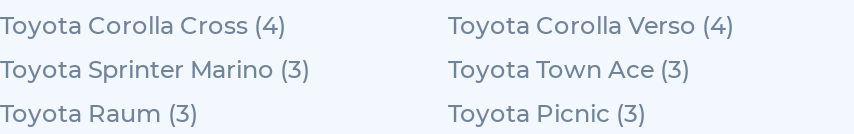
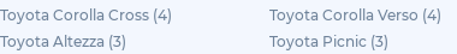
[0,53,690,127] Toyota Sprinter Marino (3) | Toyota Town Ace (3) | Toyota Raum (3) -> [0,32,126,50] Toyota Altezza (3)

